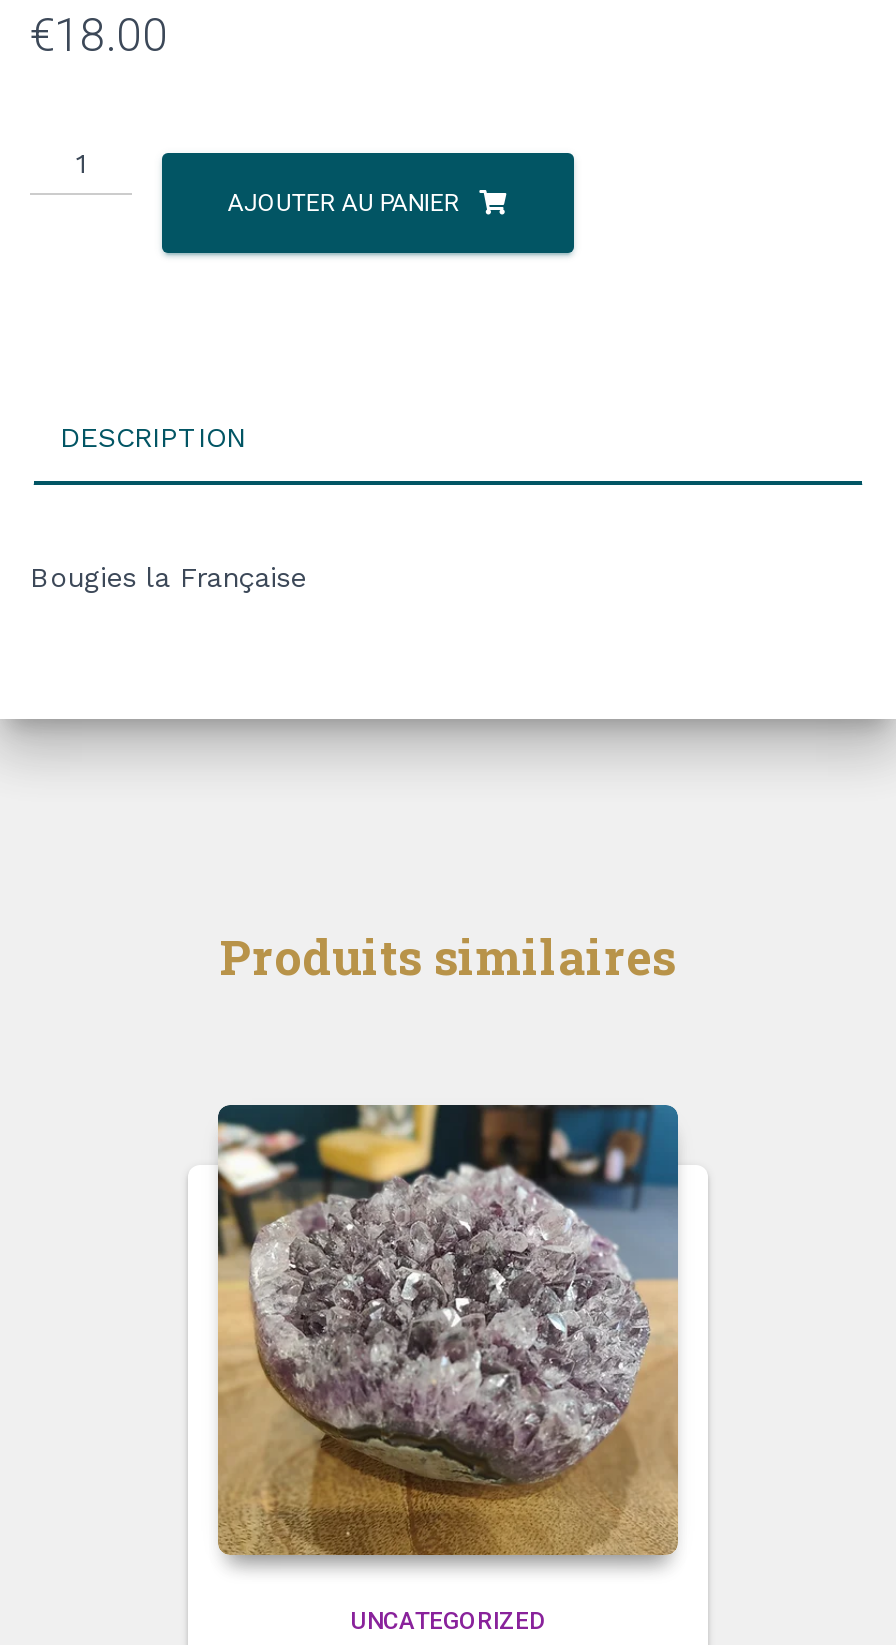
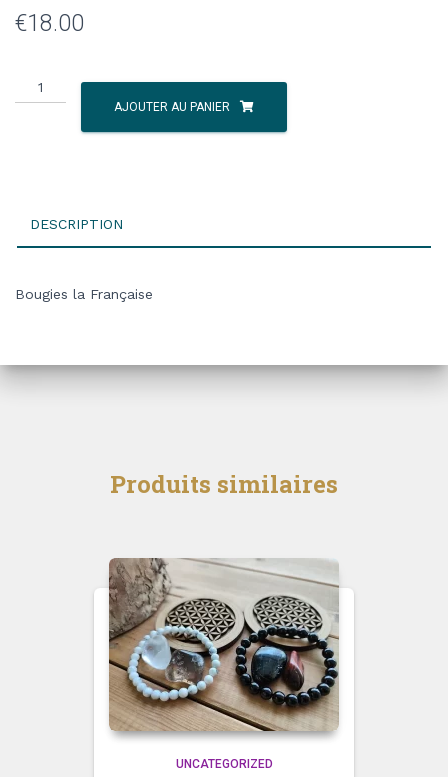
[218,1103,680,1557] [image] -> [108,558,339,732] [image]

